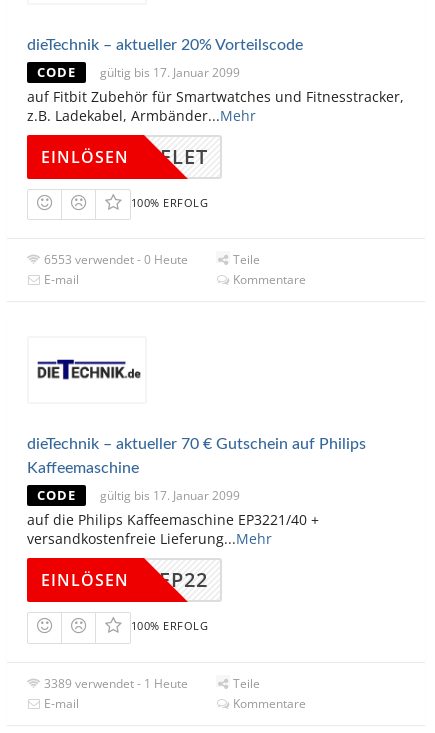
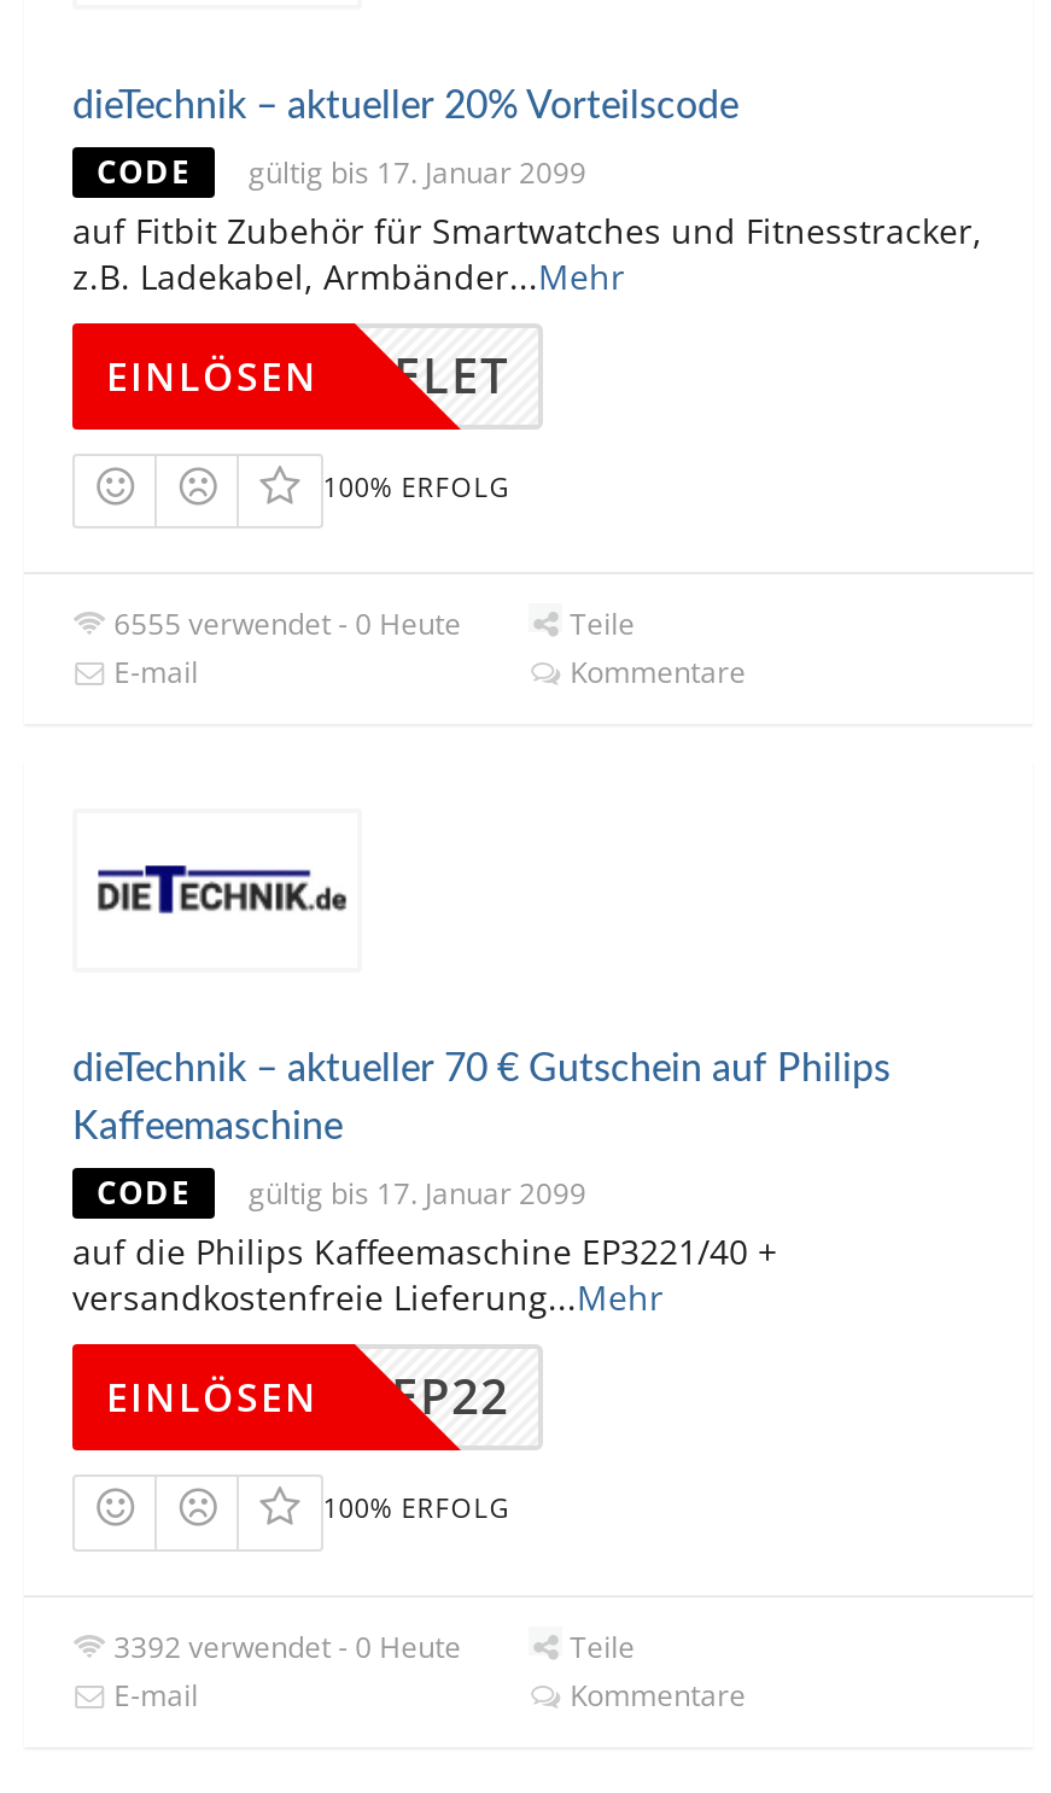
[41,251,188,268] 6553 verwendet - 0 Heute -> [107,604,461,645] 6555 verwendet - 0 Heute
[41,674,188,691] 3389 verwendet - 1 Heute -> [107,1625,461,1666] 3392 verwendet - 0 Heute

